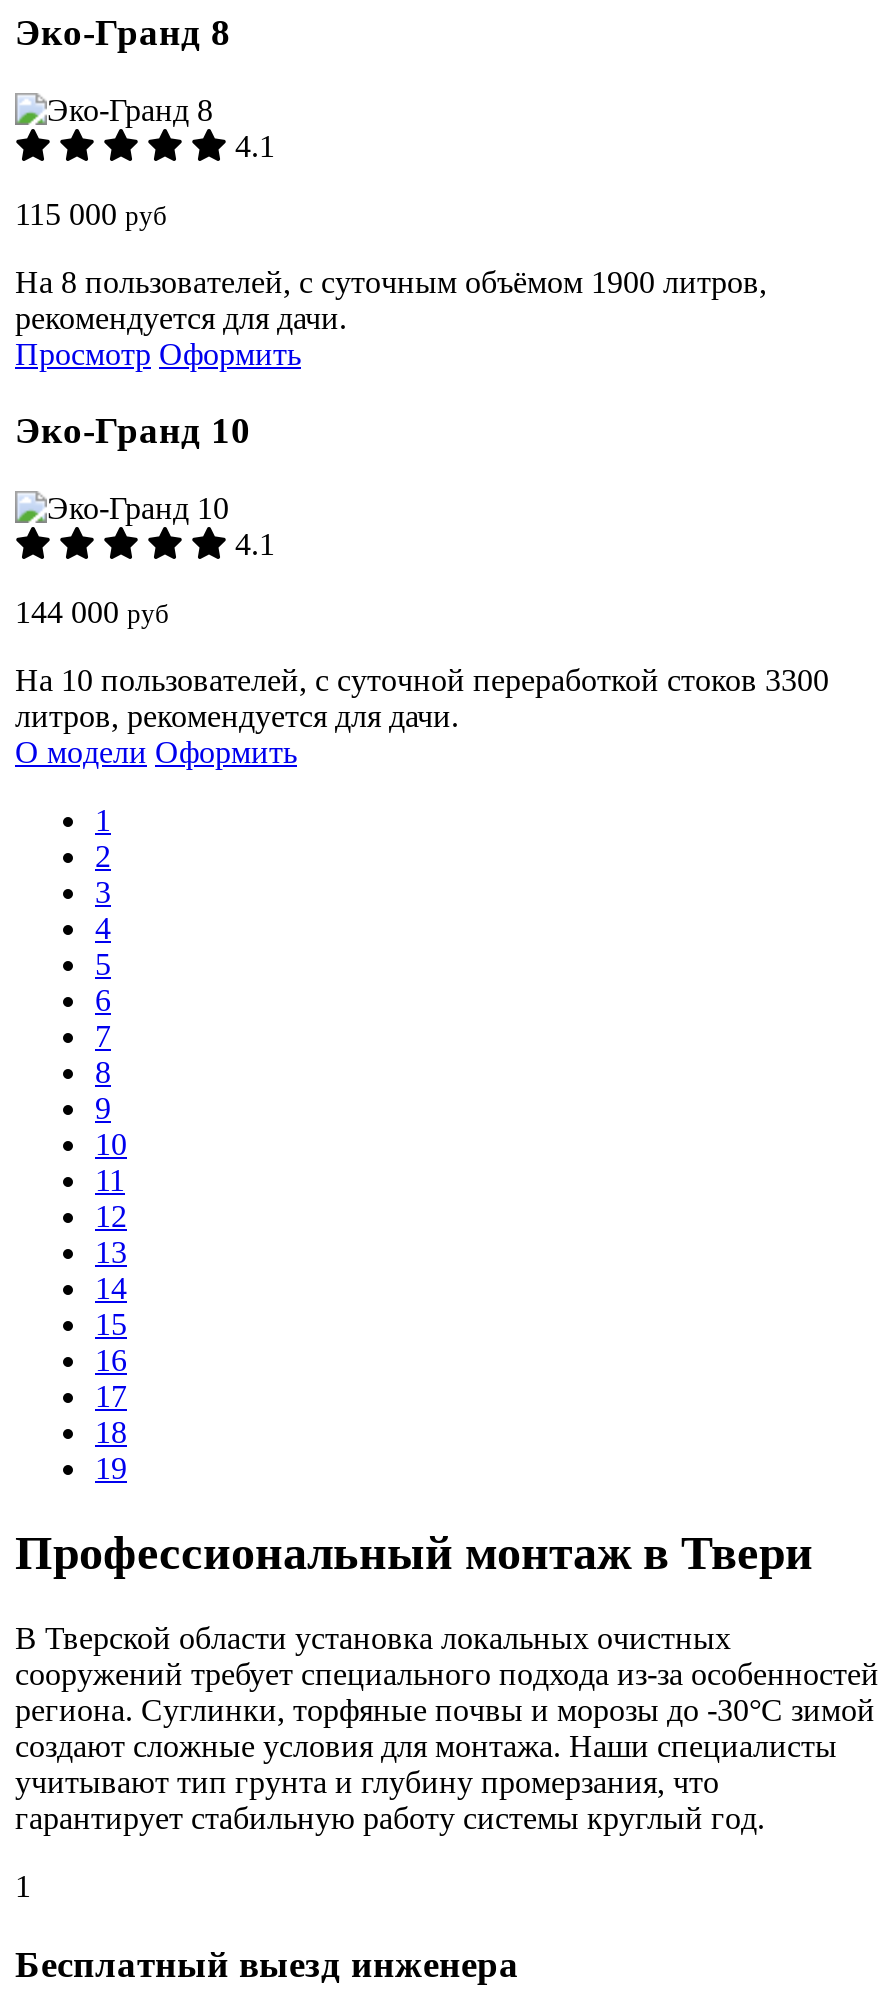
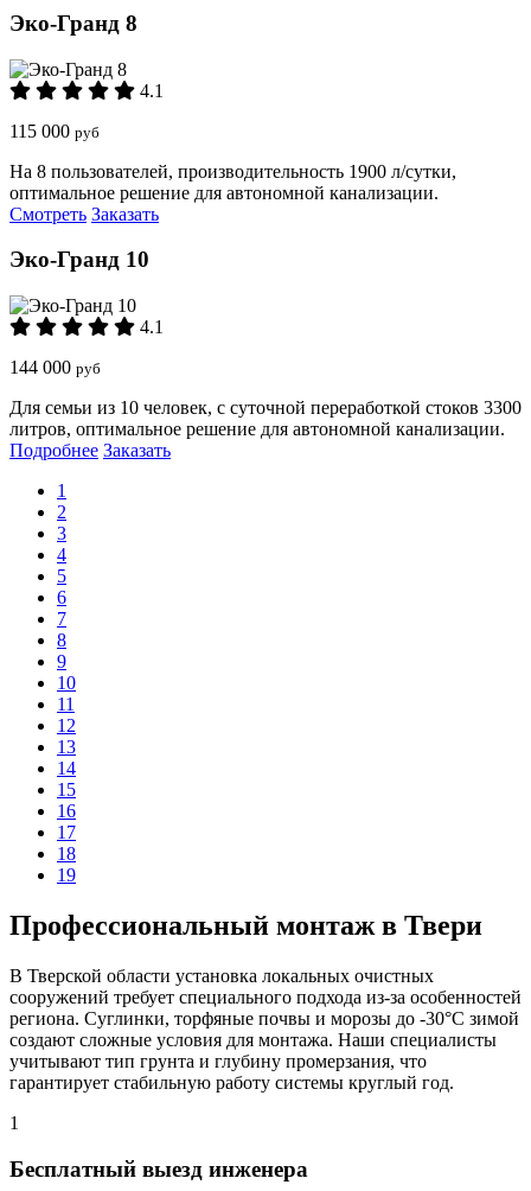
[15,264,767,370] На 8 пользователей, с суточным объёмом 1900 литров, | рекомендуется для дачи. | Просмотр Оформить -> [9,161,456,224] На 8 пользователей, производительность 1900 л/сутки, | оптимальное решение для автономной канализации. | Смотреть Заказать
[15,663,829,769] На 10 пользователей, с суточной переработкой стоков 3300 | литров, рекомендуется для дачи. | О модели Оформить -> [9,397,522,460] Для семьи из 10 человек, с суточной переработкой стоков 3300 | литров, оптимальное решение для автономной канализации. | Подробнее Заказать

